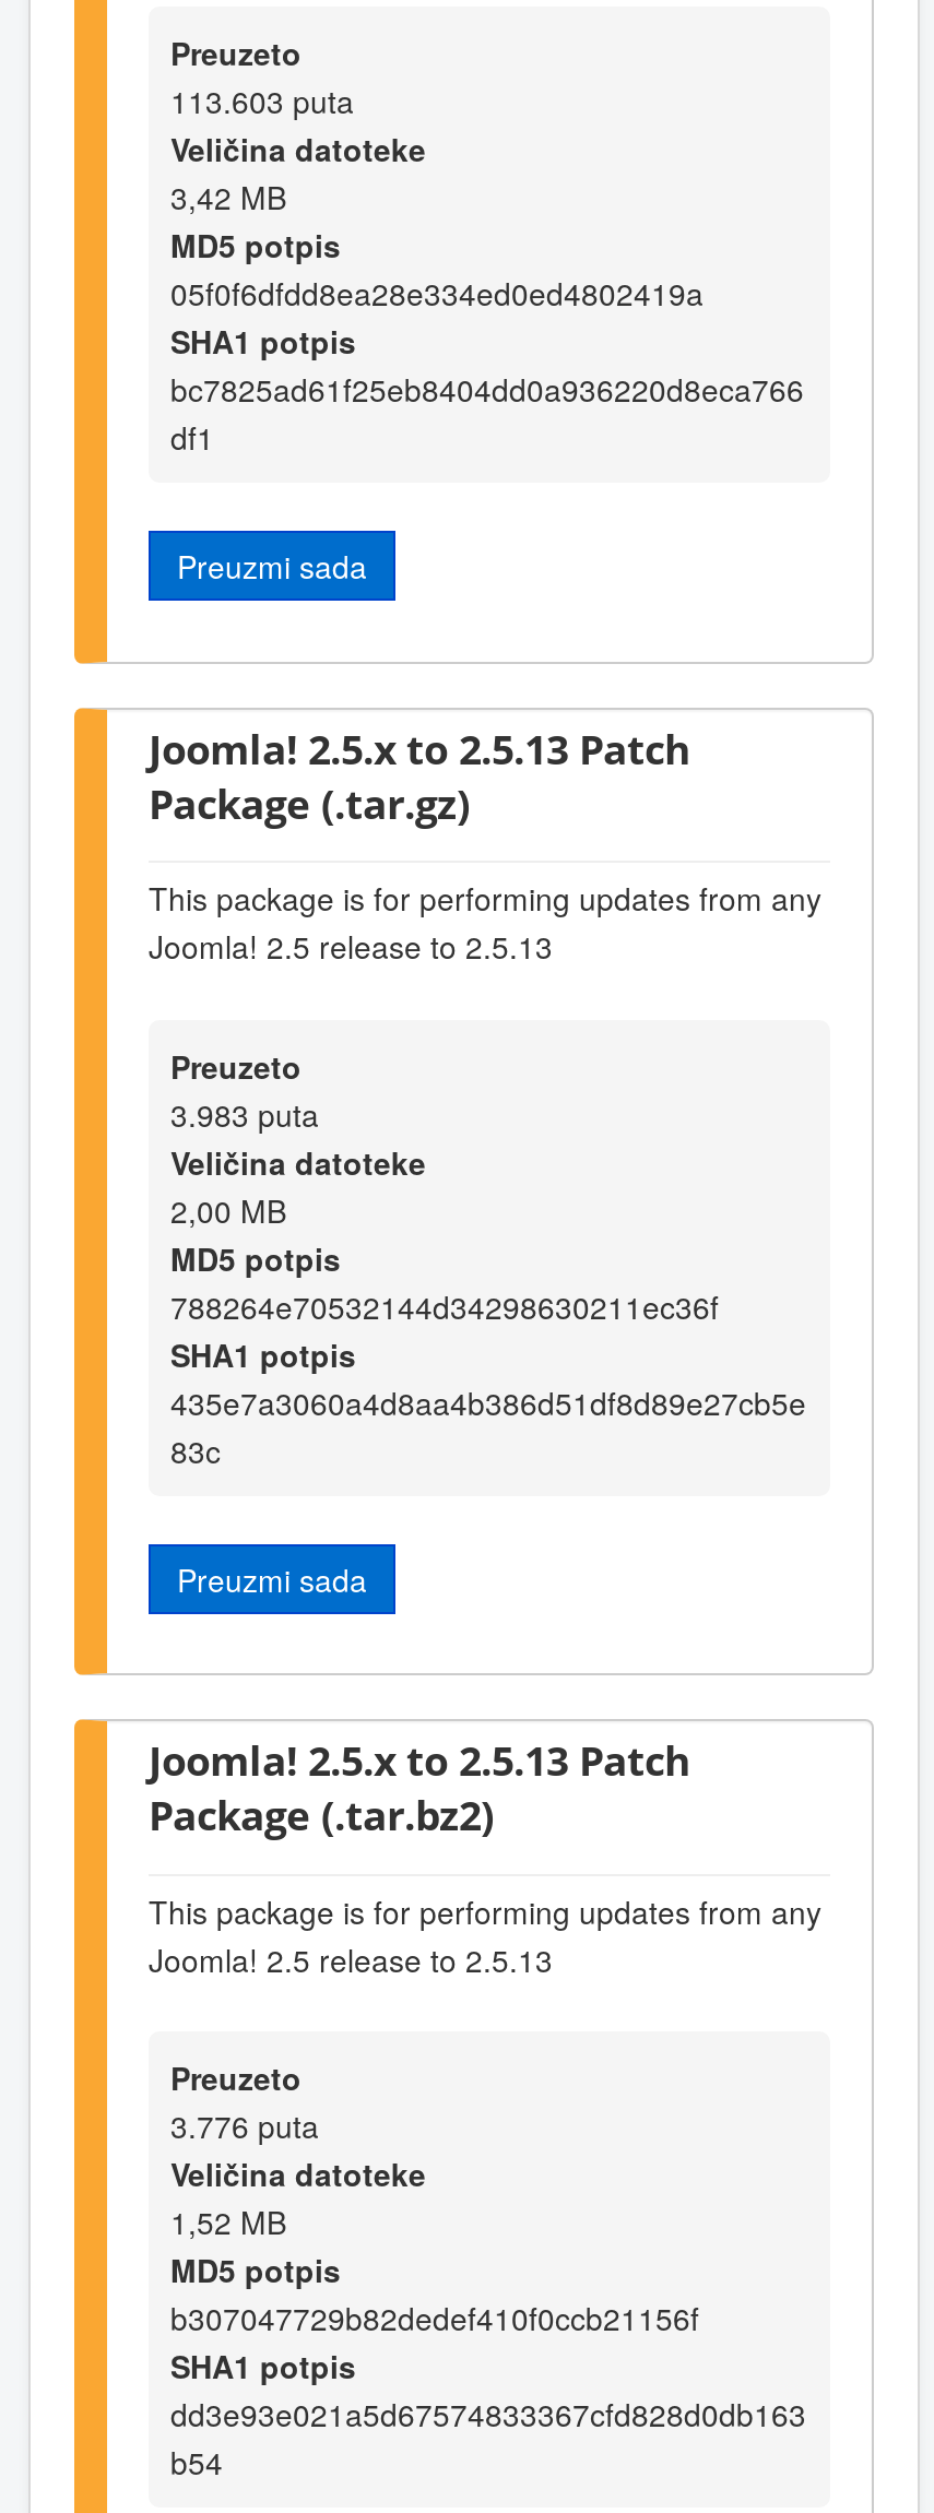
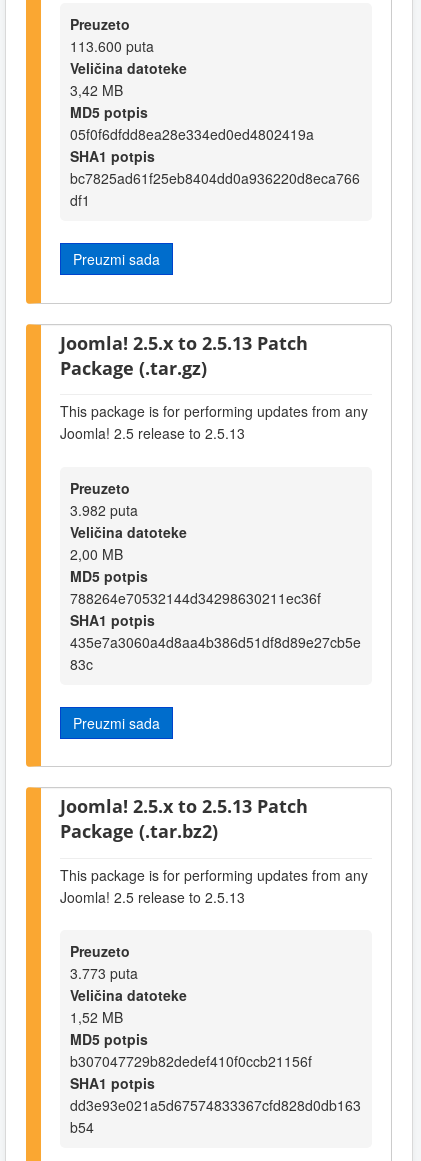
[170,79,354,123] 113.603 puta -> [70,36,154,56] 113.600 puta
[170,1091,319,1135] 3.983 puta -> [70,500,138,520] 3.982 puta
[170,2104,319,2147] 3.776 puta -> [70,963,138,983] 3.773 puta

